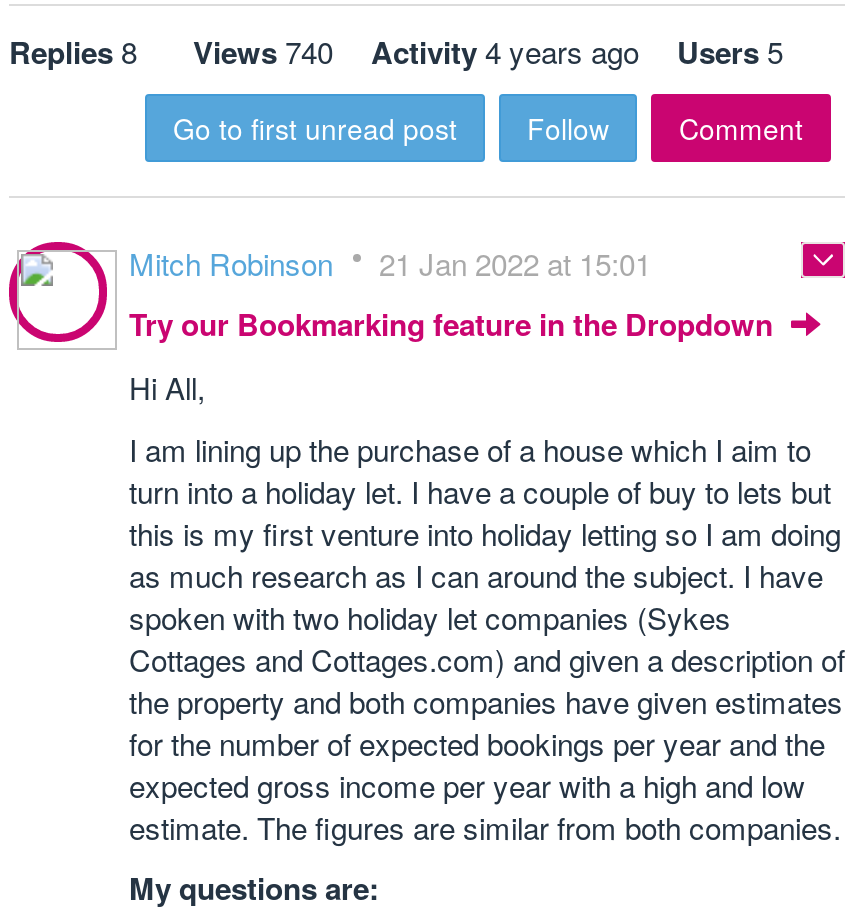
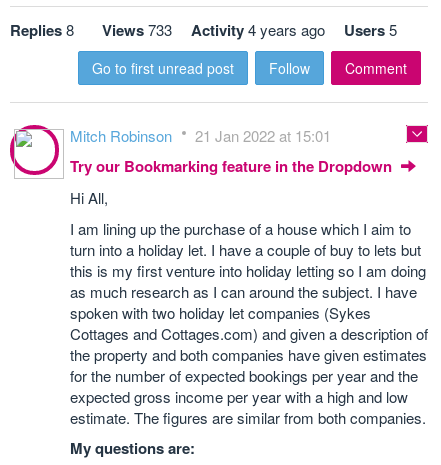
[9,30,783,74] Replies 8 Views 740 Activity 4 years ago Users 5 -> [10,19,397,41] Replies 8 Views 733 Activity 4 years ago Users 5

